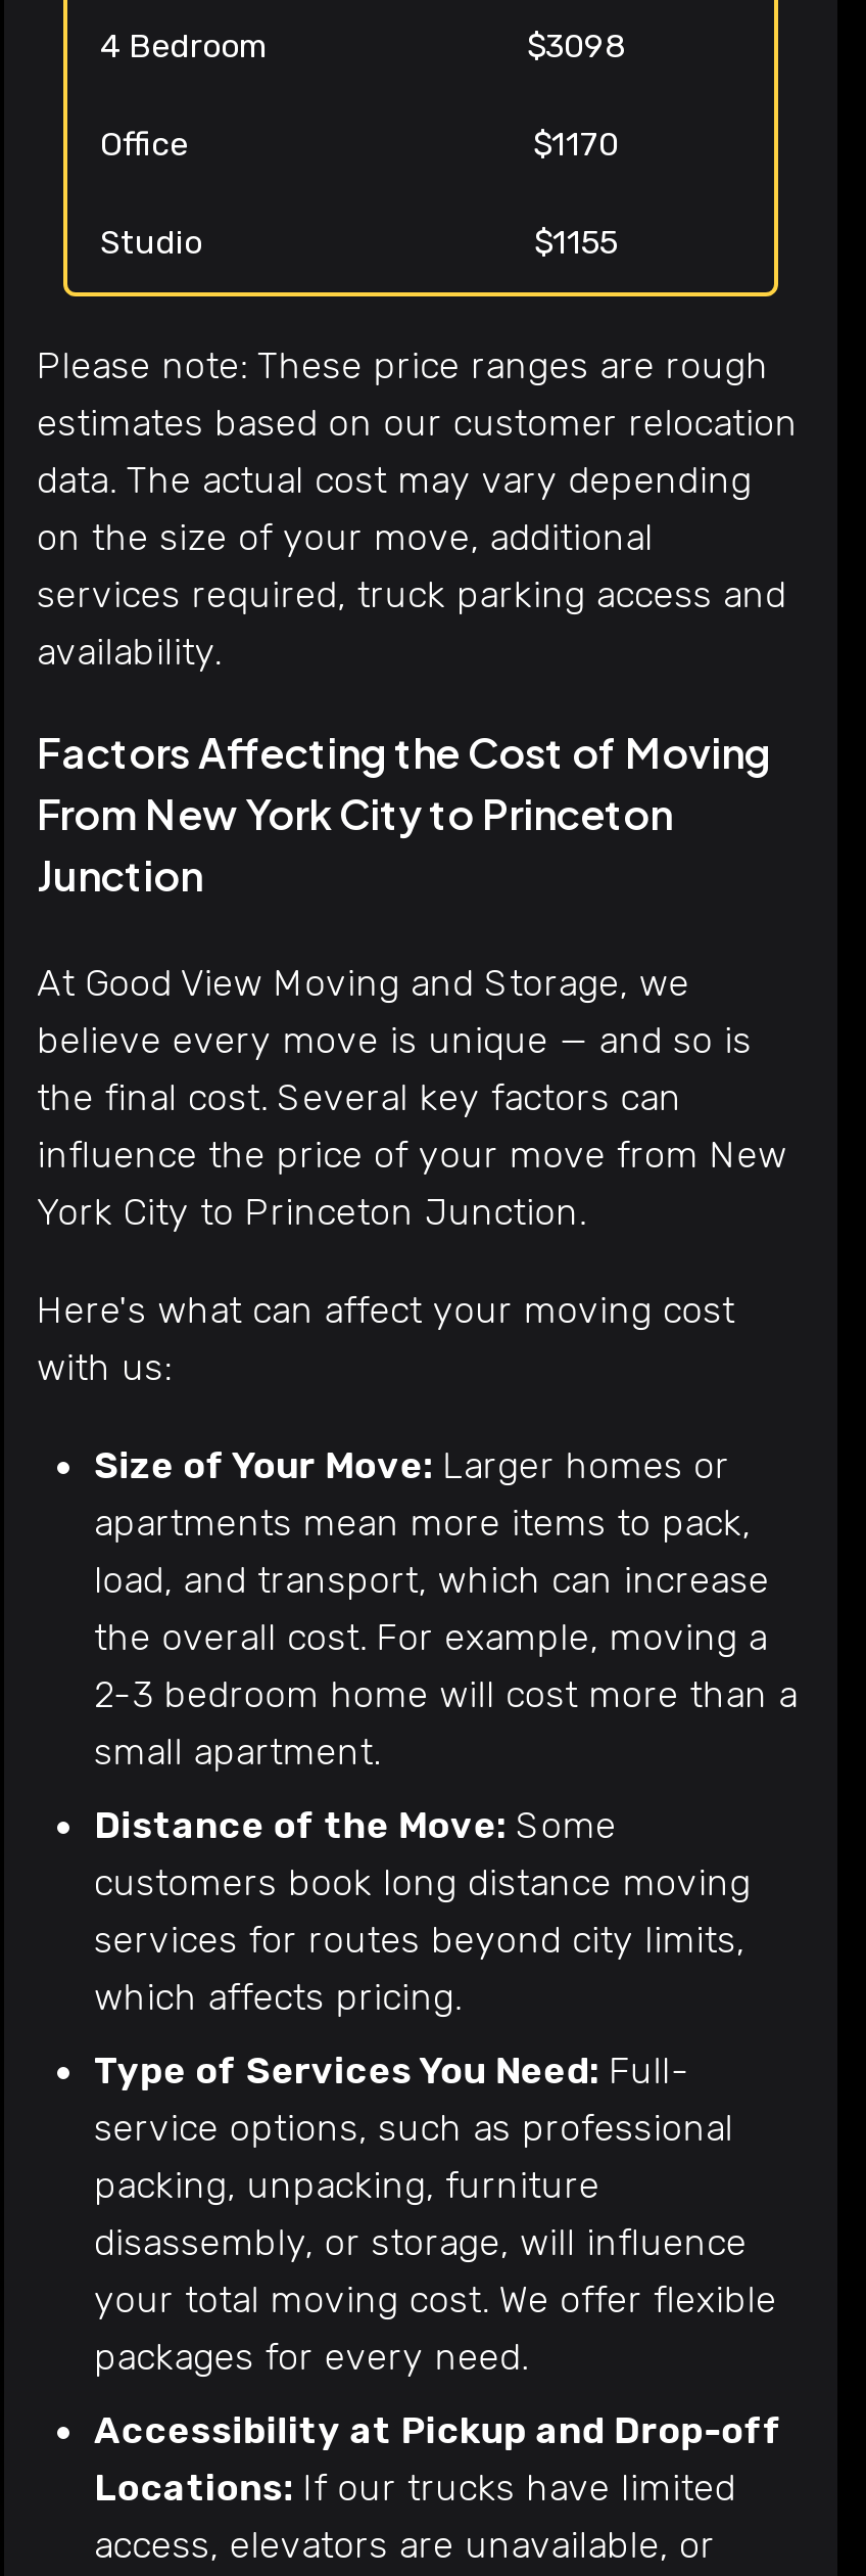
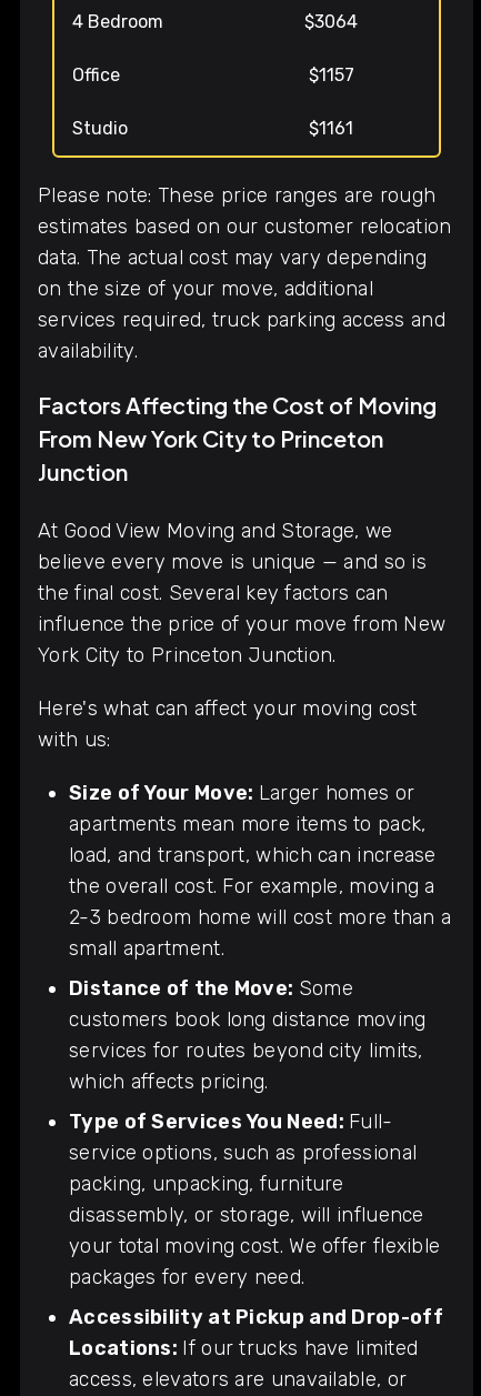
[527,27,625,65] $3098 -> [304,11,358,32] $3064
[533,125,619,164] $1170 -> [308,64,354,86] $1157
[534,223,618,262] $1155 -> [309,118,353,139] $1161

